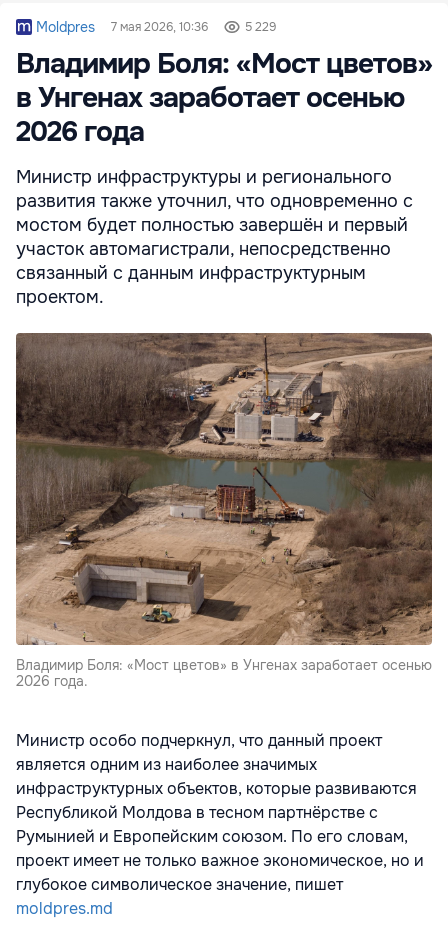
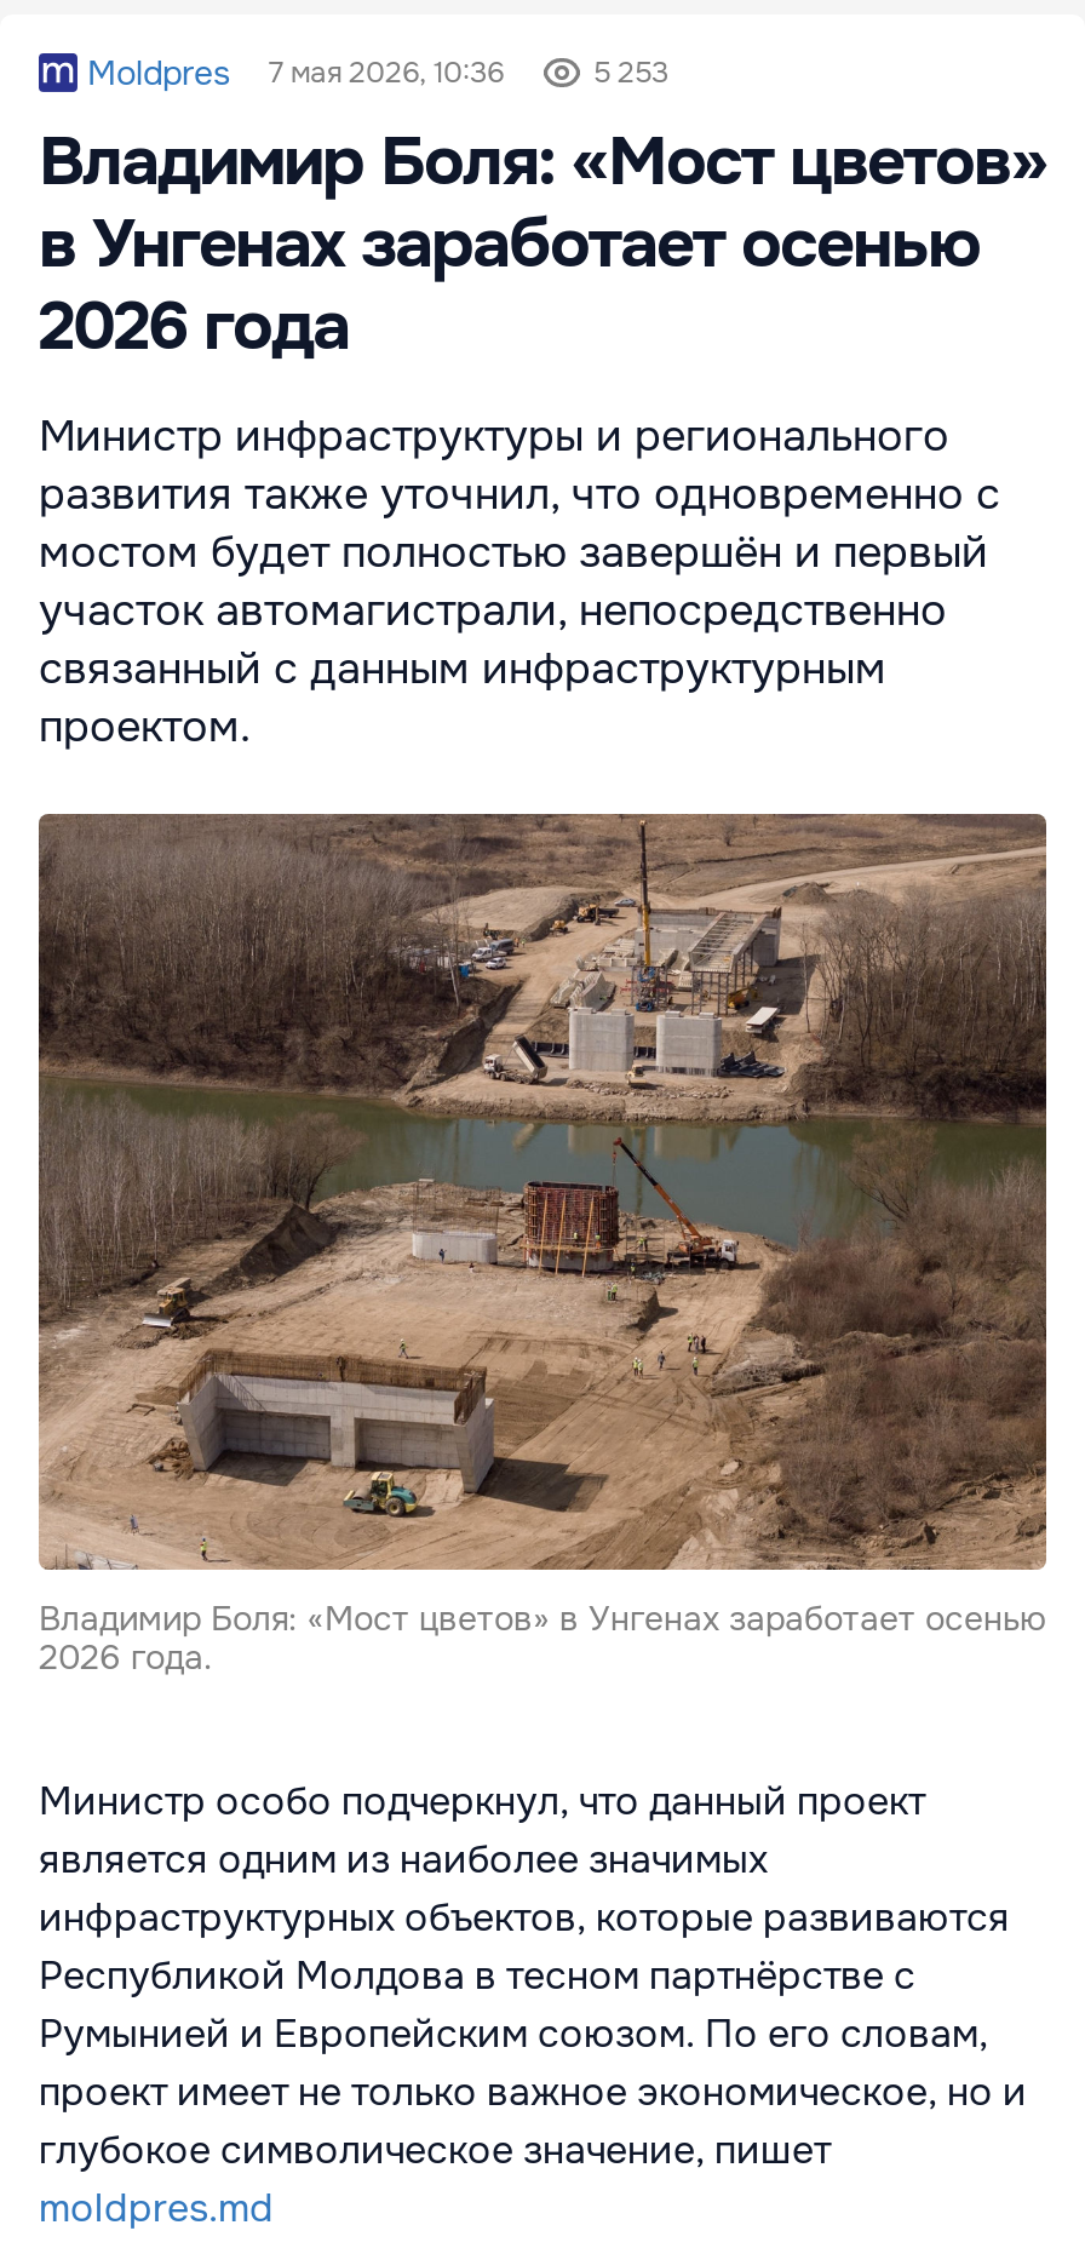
[245,19,276,35] 5 229 -> [593,53,668,92] 5 253

